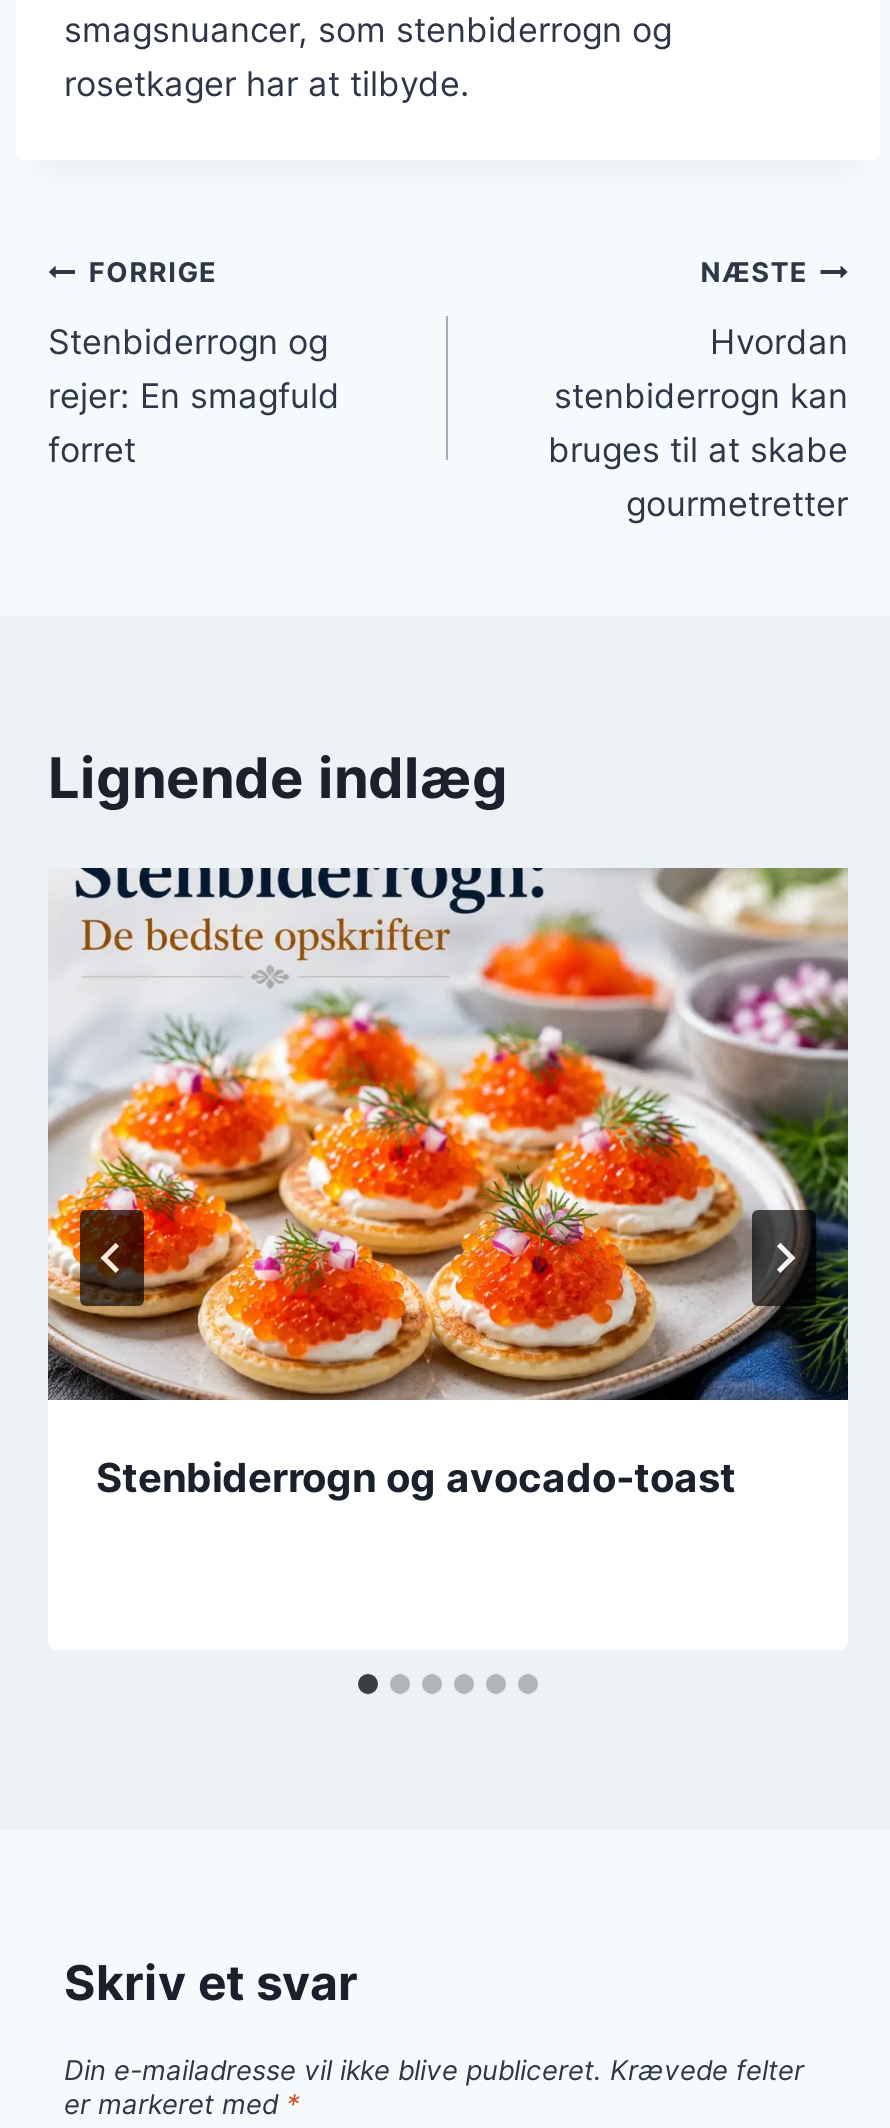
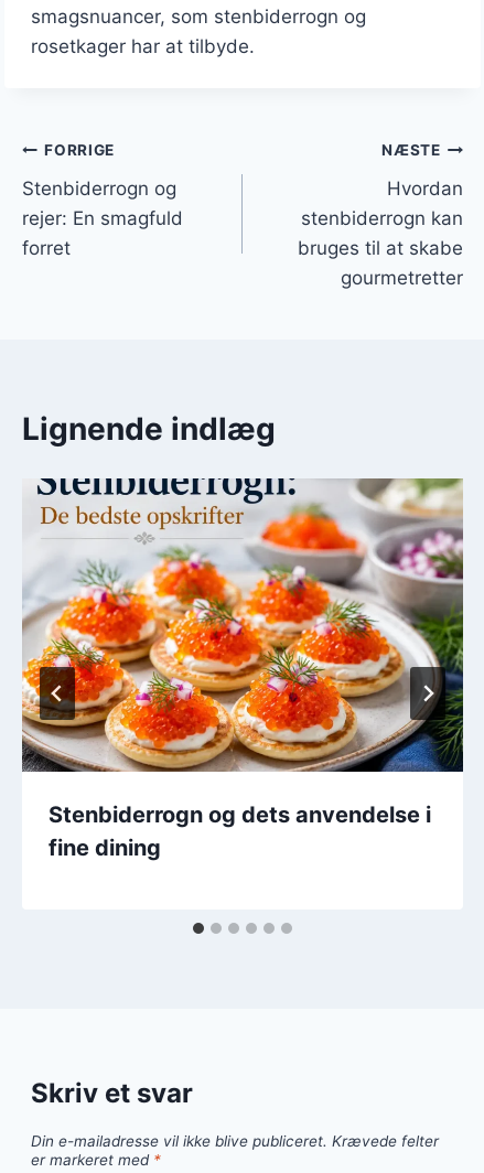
[96,1454,736,1502] Stenbiderrogn og avocado-toast -> [49,802,431,861] Stenbiderrogn og dets anvendelse i | fine dining

